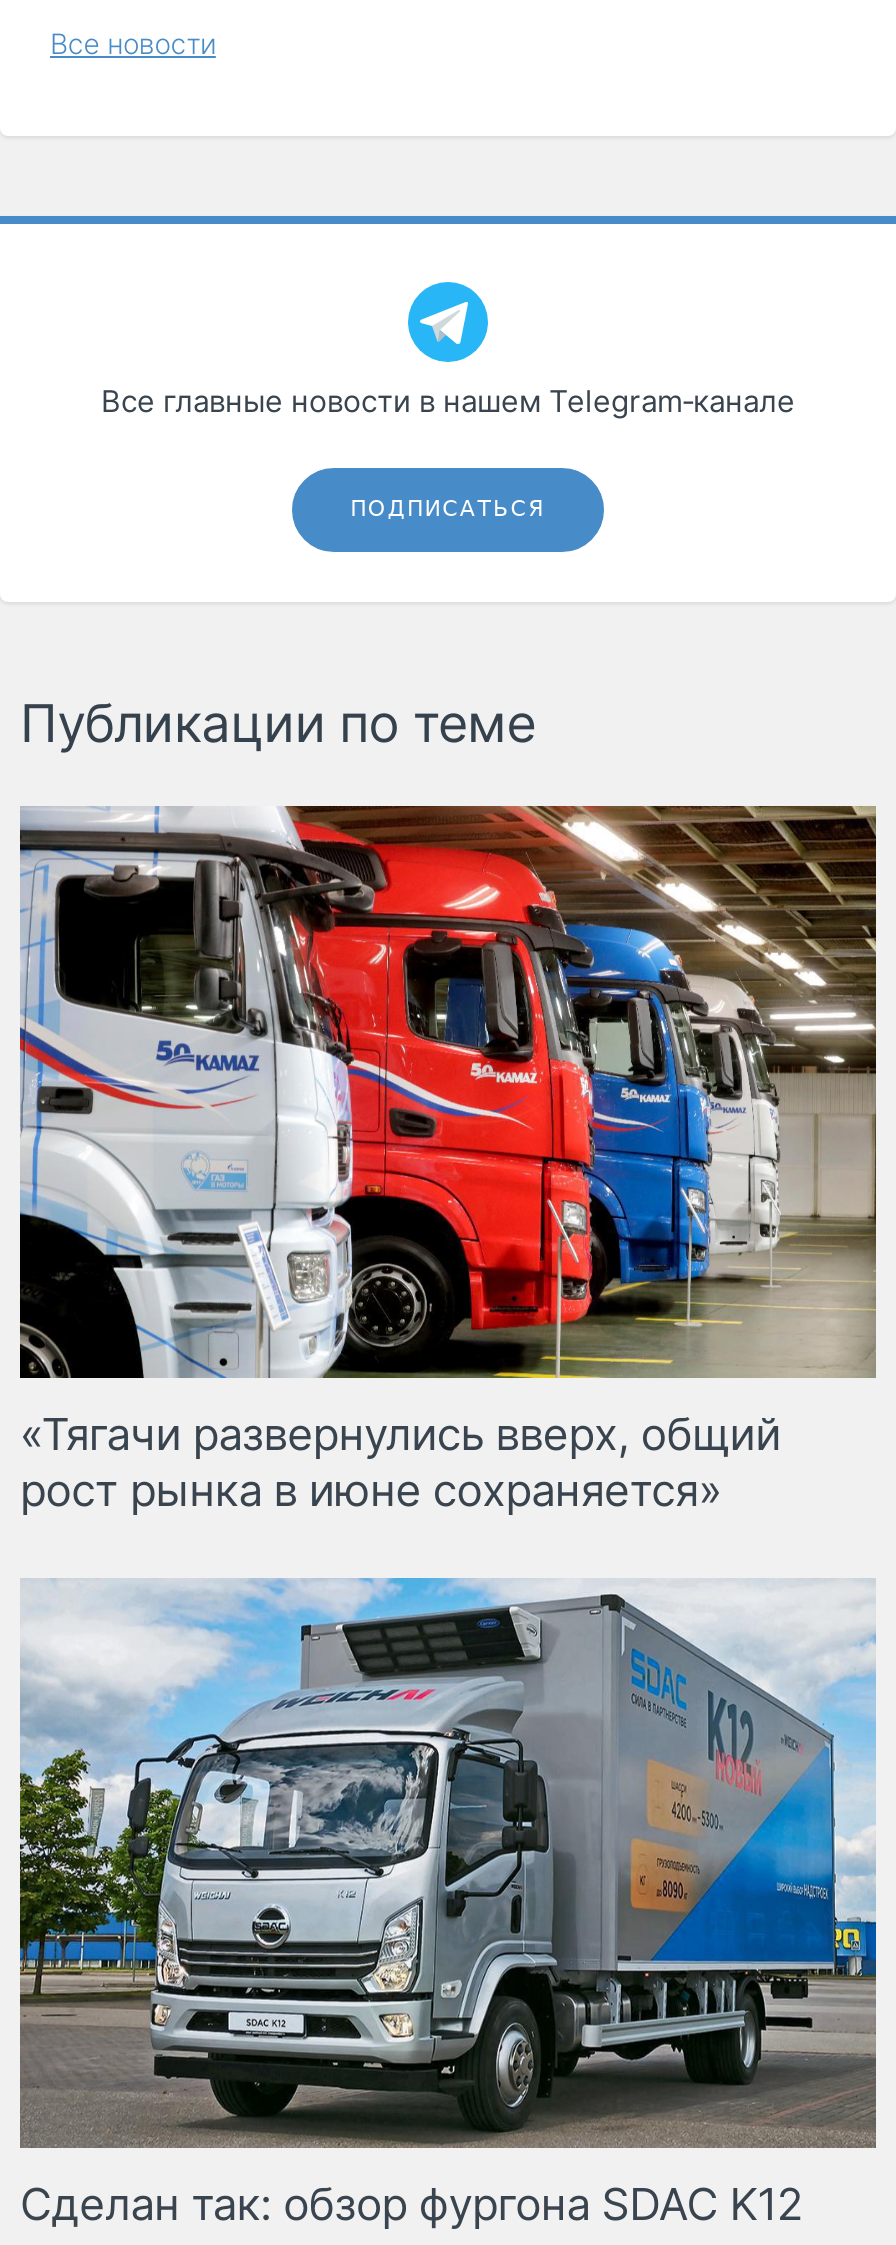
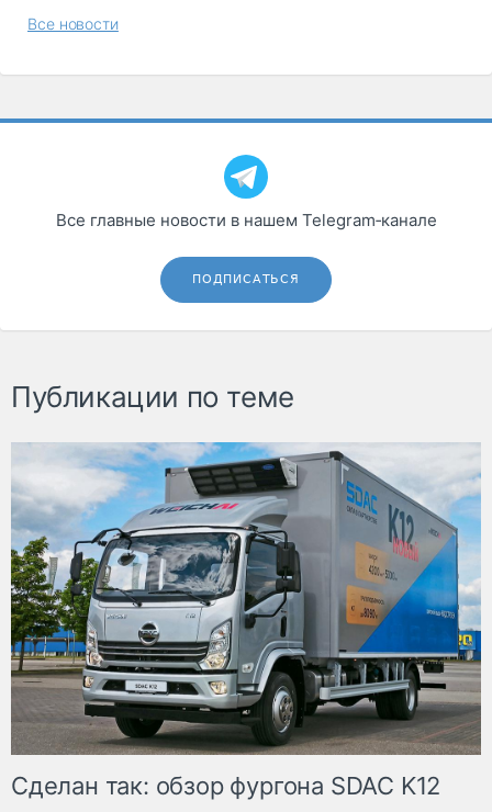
[18,804,878,1515] [image] | «Тягачи развернулись вверх, общий | рост рынка в июне сохраняется» -> none

